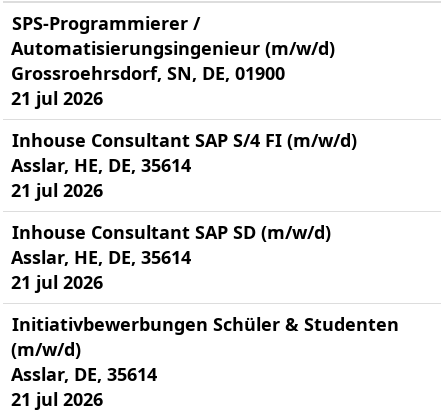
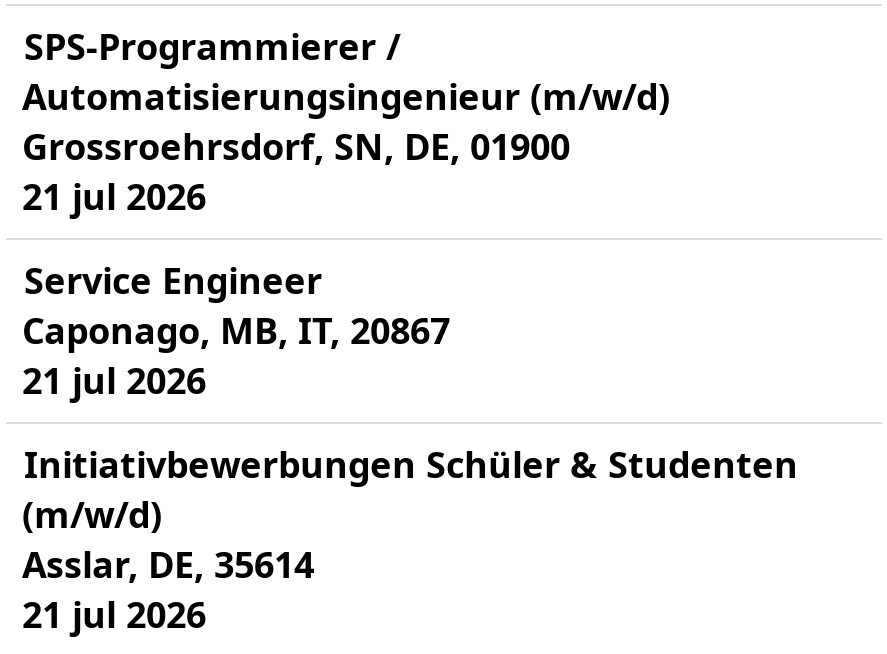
[11,128,357,269] Inhouse Consultant SAP S/4 FI (m/w/d) | Asslar, HE, DE, 35614 | 21 jul 2026 | Inhouse Consultant SAP SD (m/w/d) | Asslar, HE, DE, 35614 -> [22,256,450,354] Service Engineer | Caponago, MB, IT, 20867

